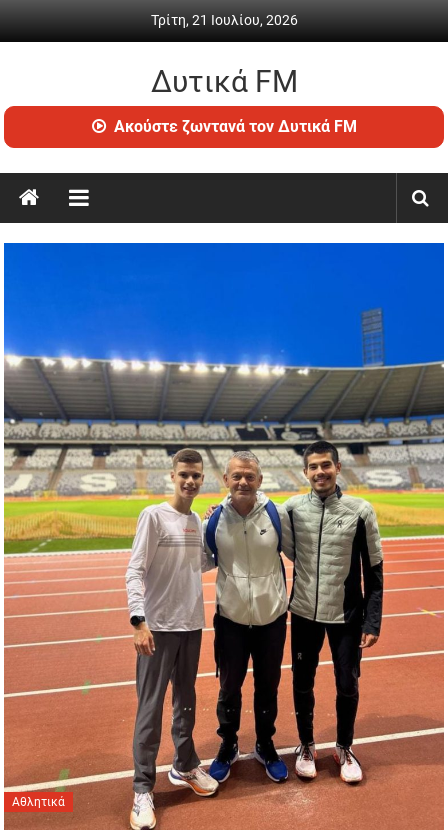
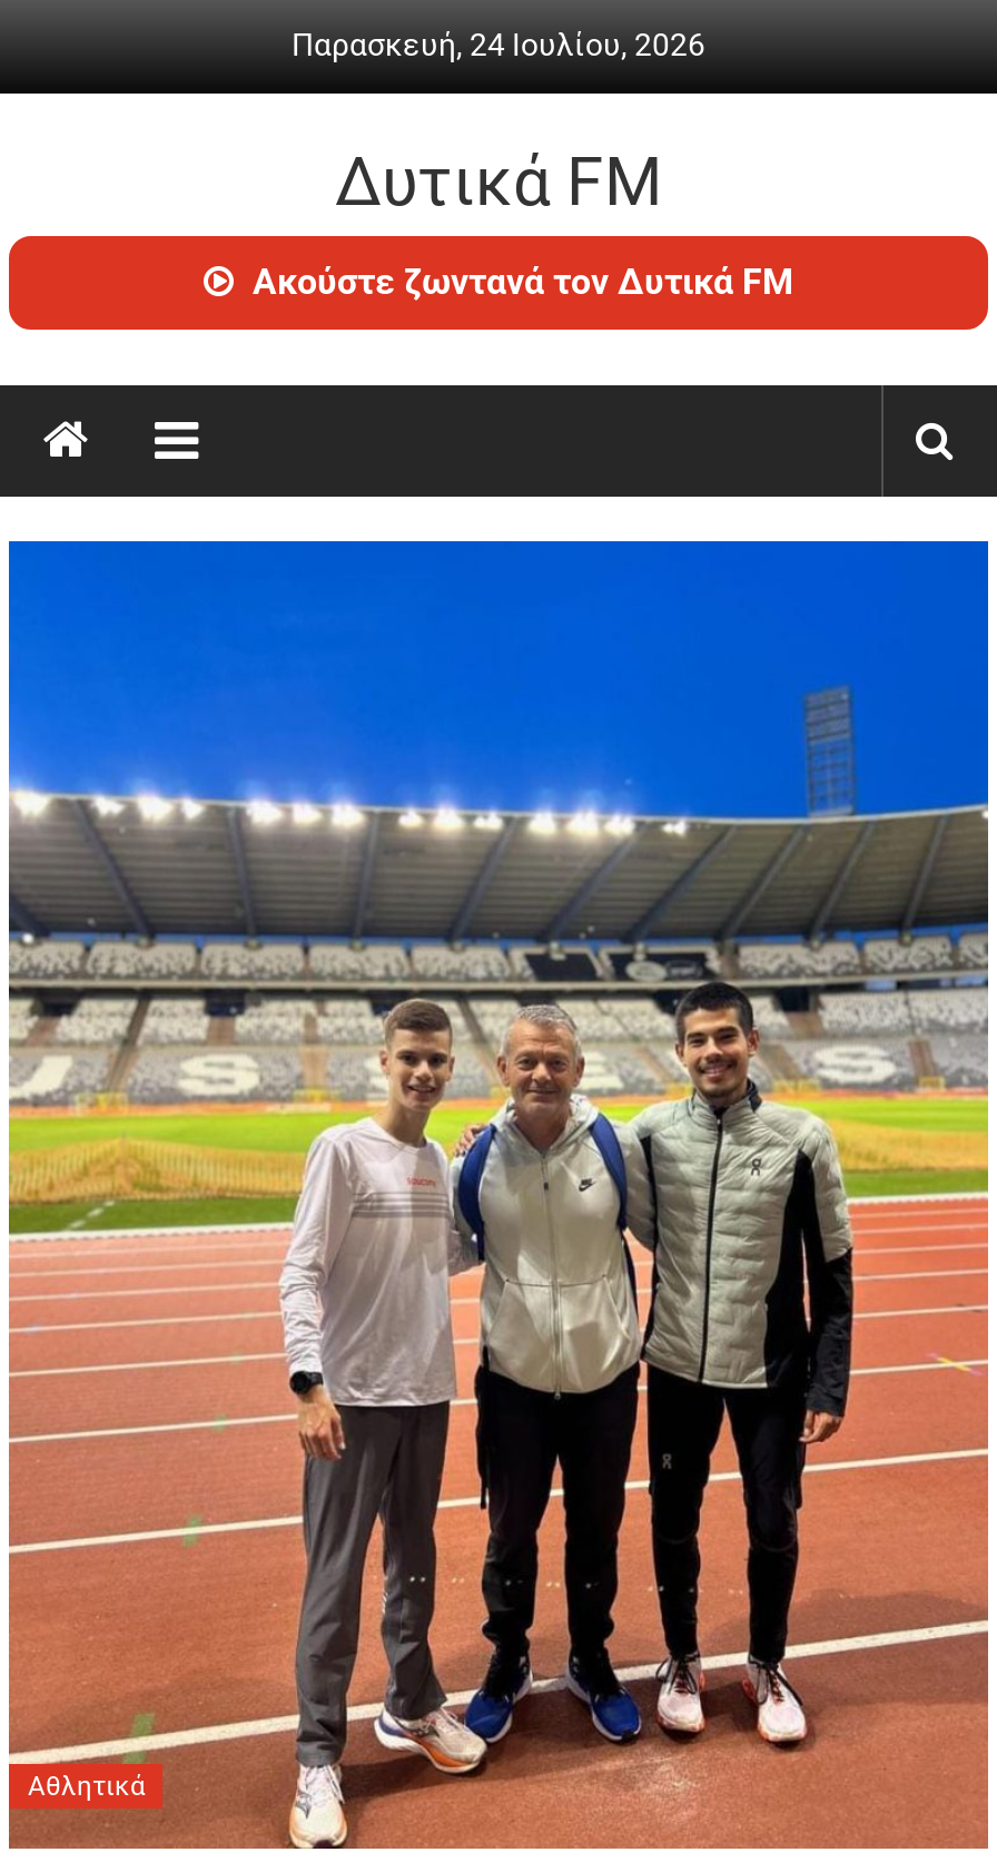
[150,12,297,28] Τρίτη, 21 Ιουλίου, 2026 -> [292,27,705,62] Παρασκευή, 24 Ιουλίου, 2026

